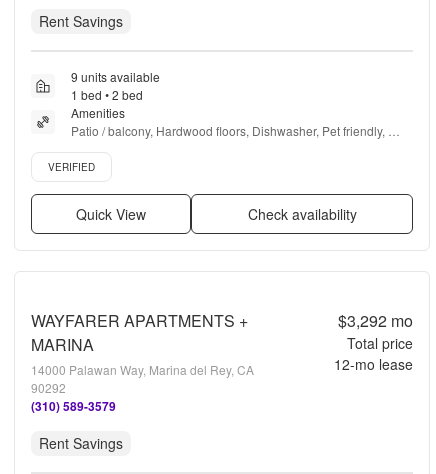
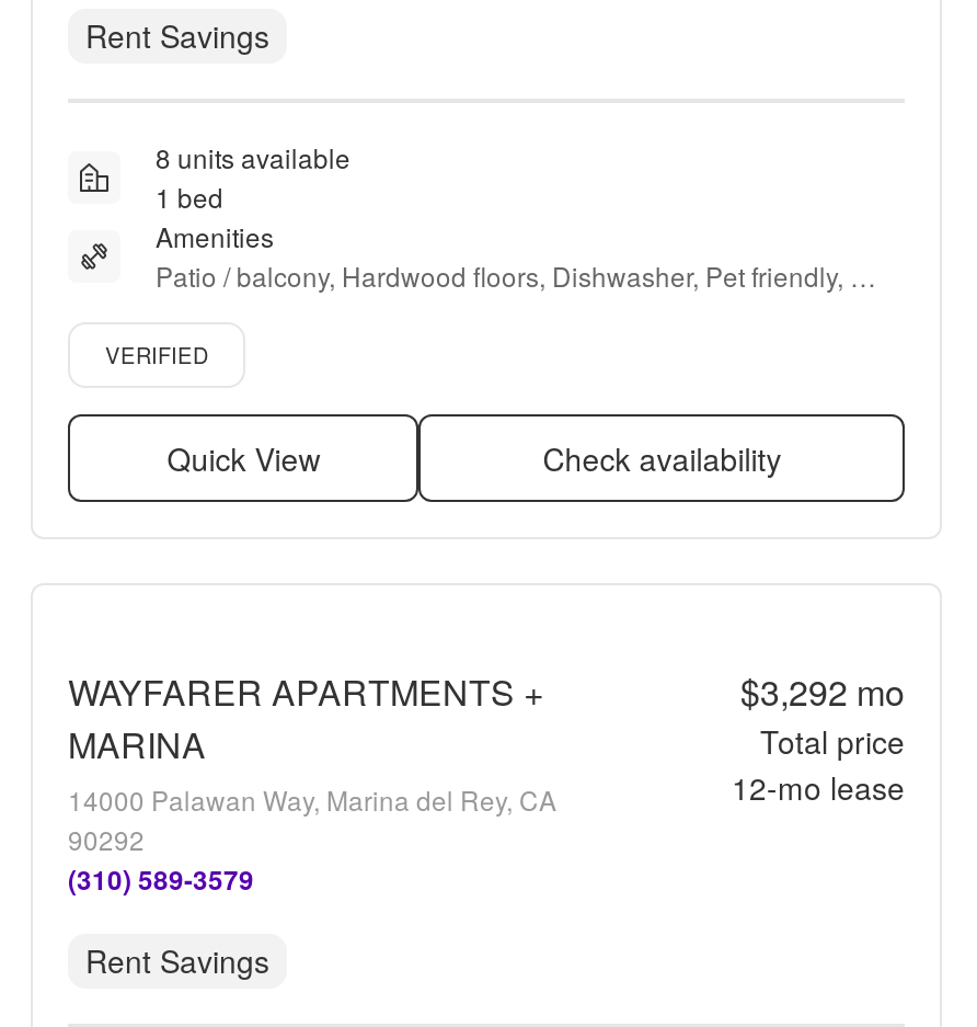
[71,68,160,103] 9 units available | 1 bed • 2 bed -> [156,138,350,215] 8 units available | 1 bed

